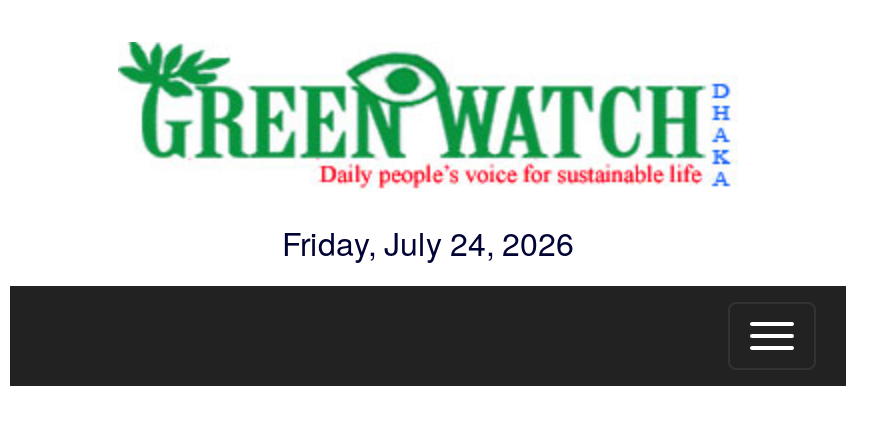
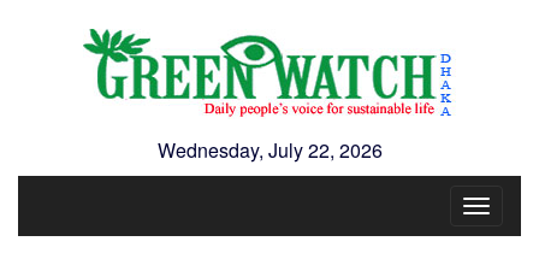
[282,220,574,266] Friday, July 24, 2026 -> [157,136,382,164] Wednesday, July 22, 2026

